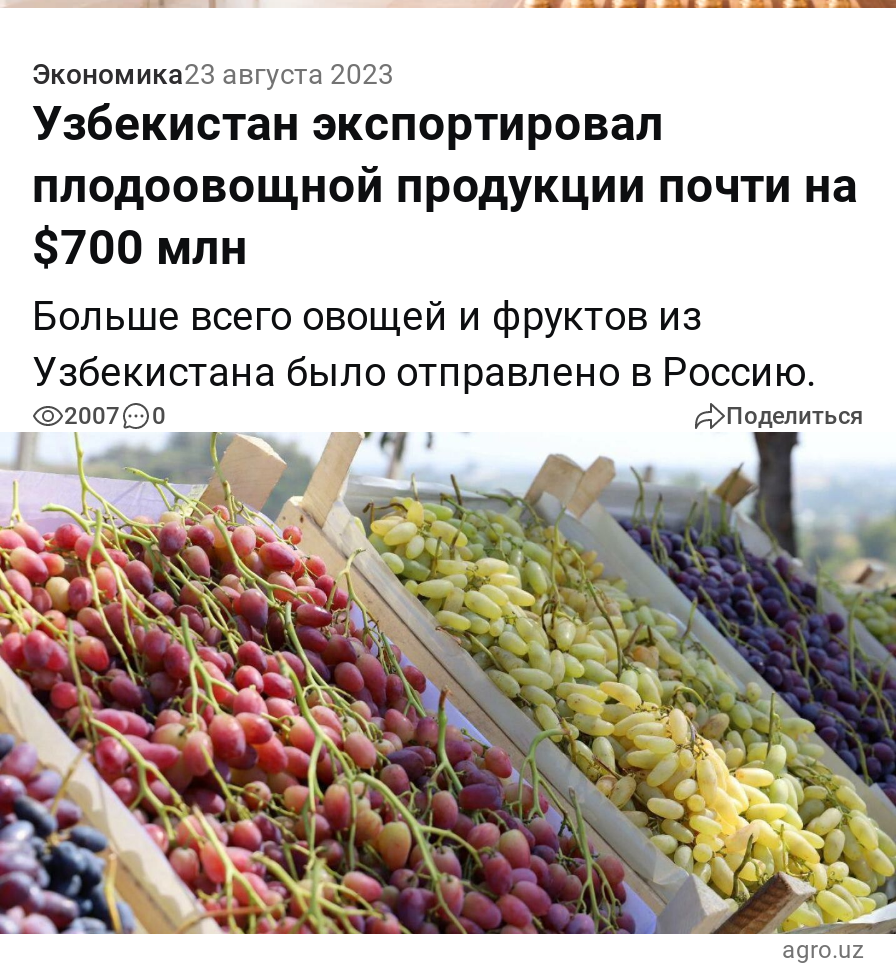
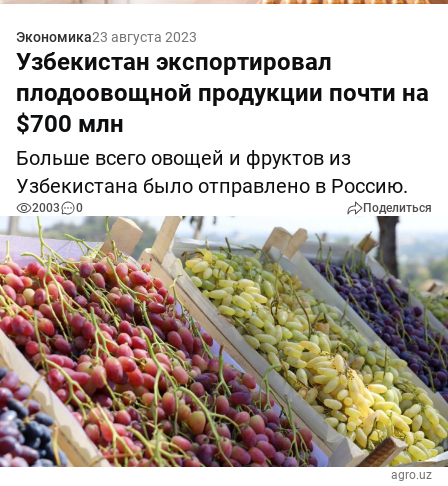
[64,402,166,430] 2007 0 -> [32,201,83,215] 2003 0

